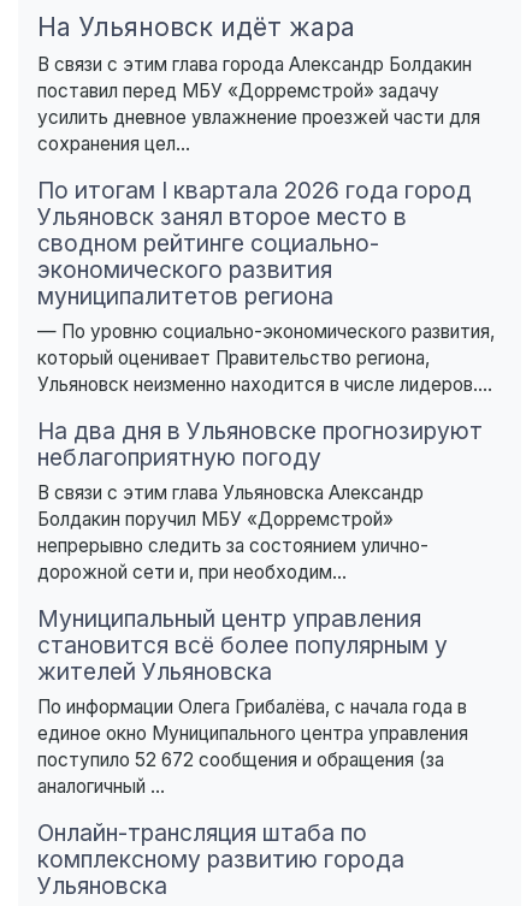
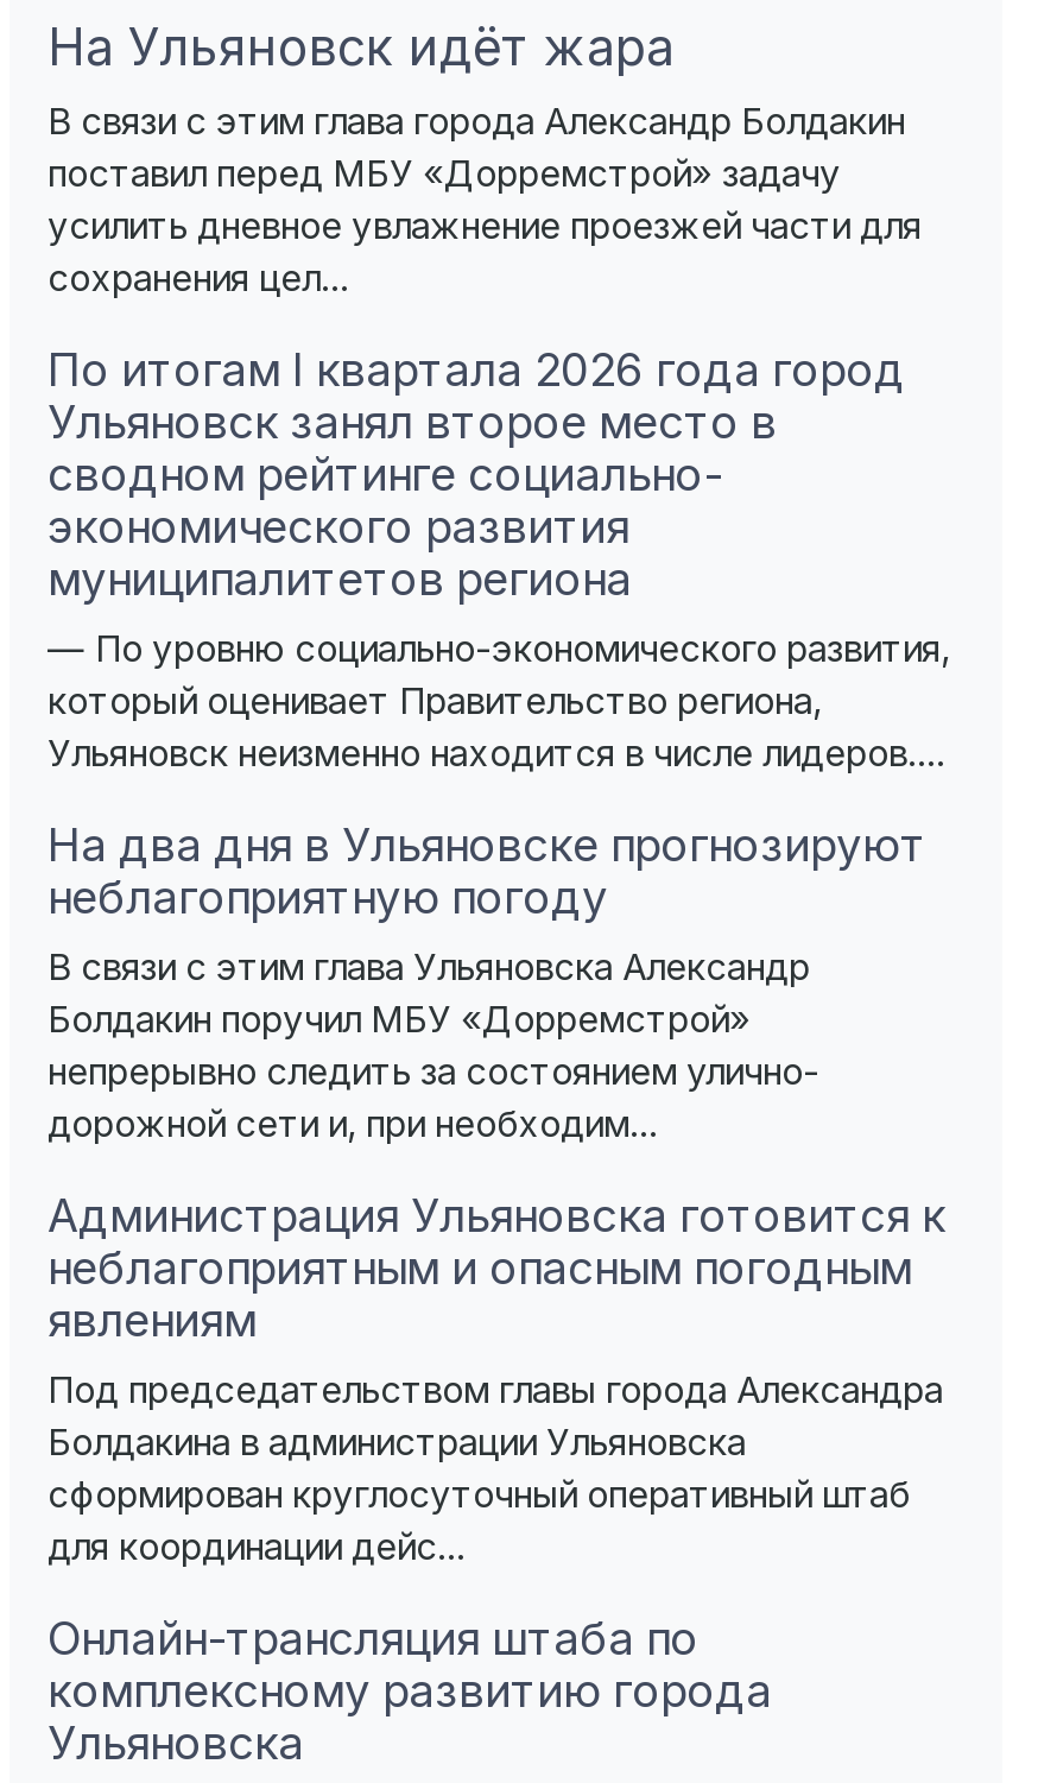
[37,604,468,798] Муниципальный центр управления | становится всё более популярным у | жителей Ульяновска | По информации Олега Грибалёва, с начала года в | единое окно Муниципального центра управления | поступило 52 672 сообщения и обращения (за | аналогичный ... -> [48,1187,945,1570] Администрация Ульяновска готовится к | неблагоприятным и опасным погодным | явлениям | Под председательством главы города Александра | Болдакина в администрации Ульяновска | сформирован круглосуточный оперативный штаб | для координации дейс...

